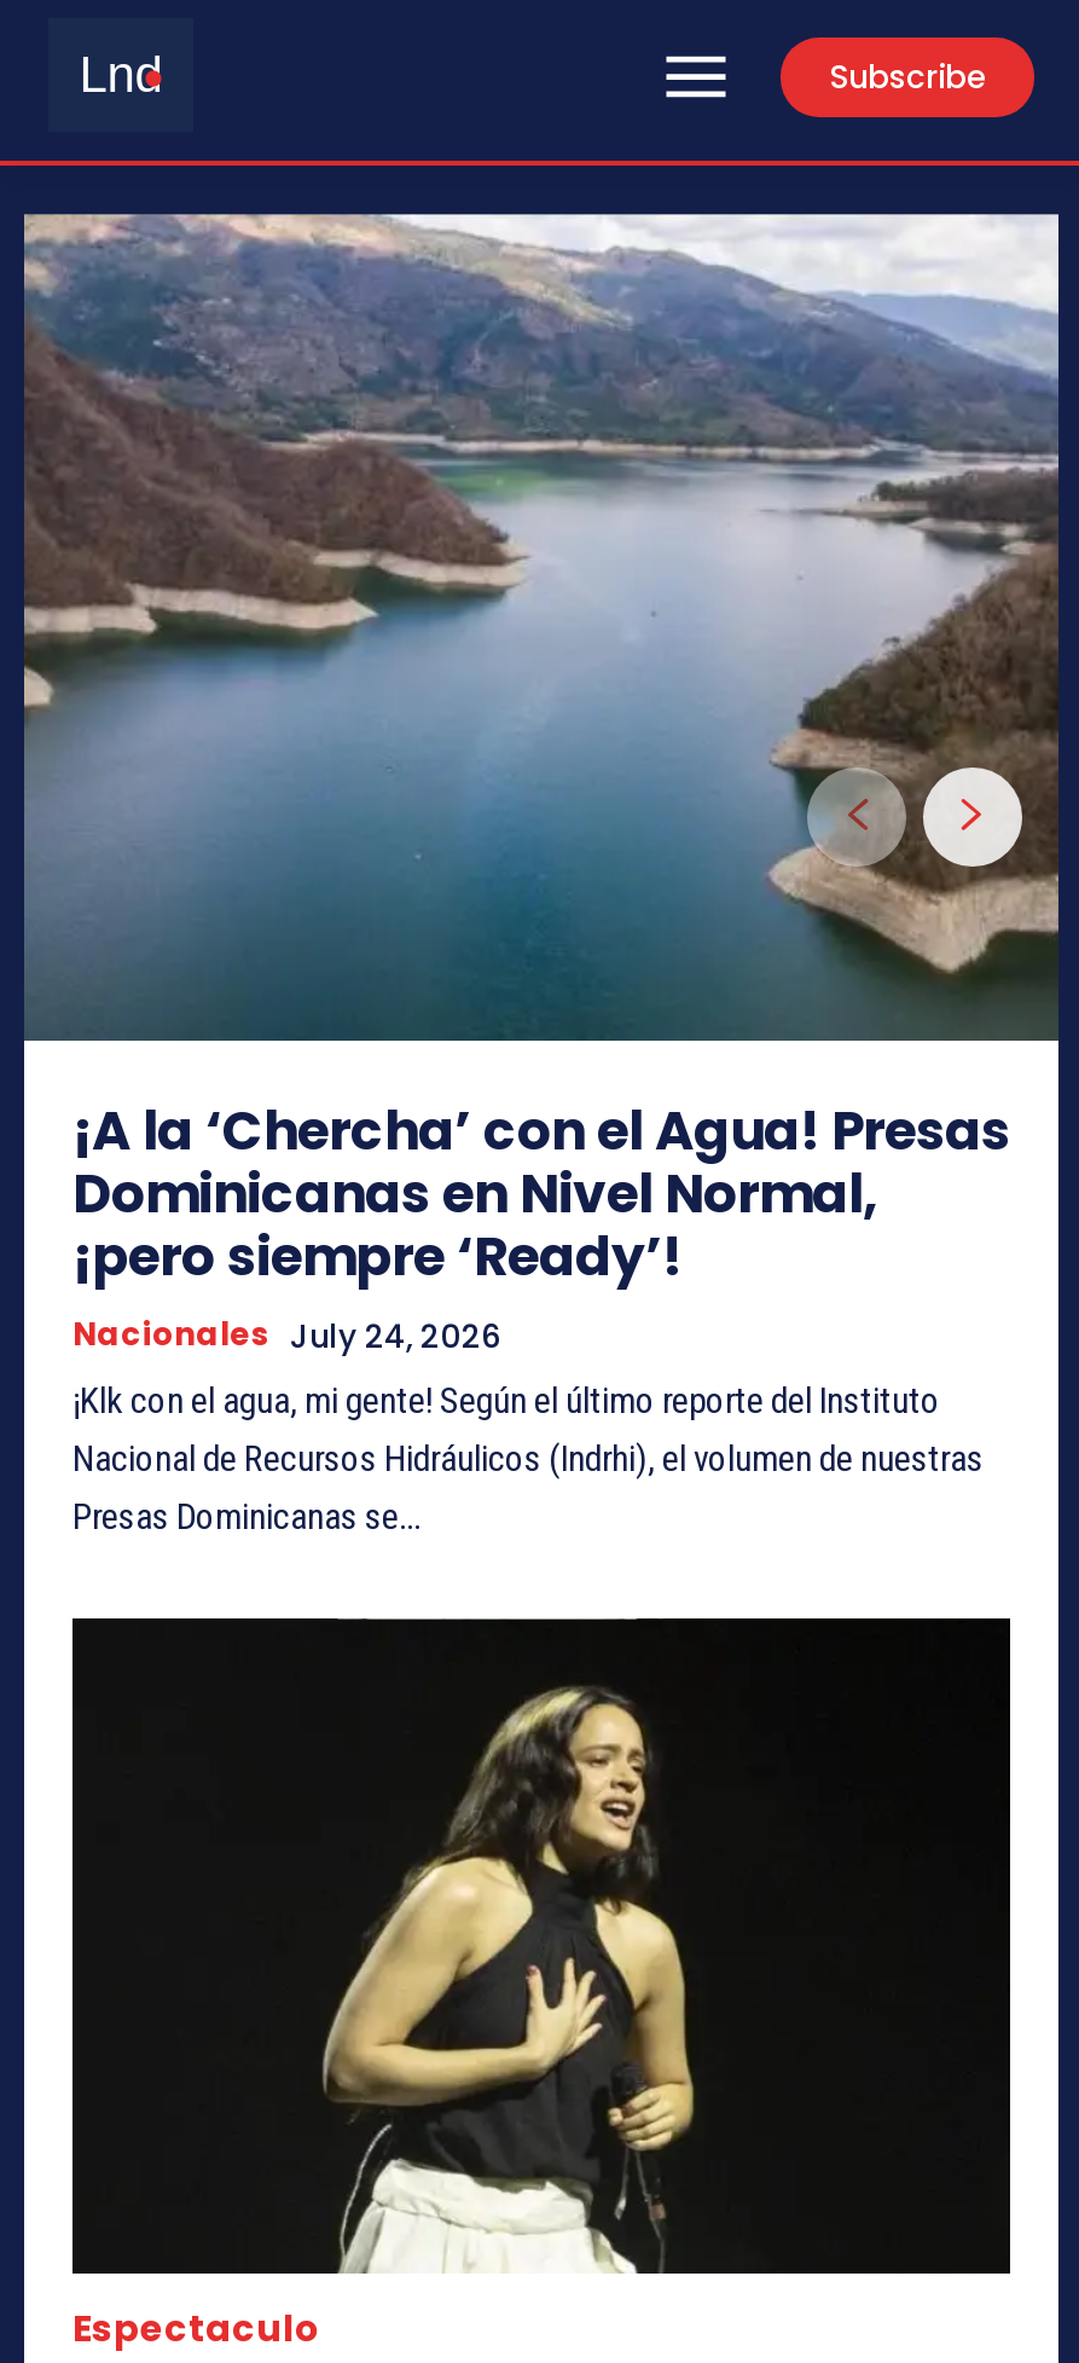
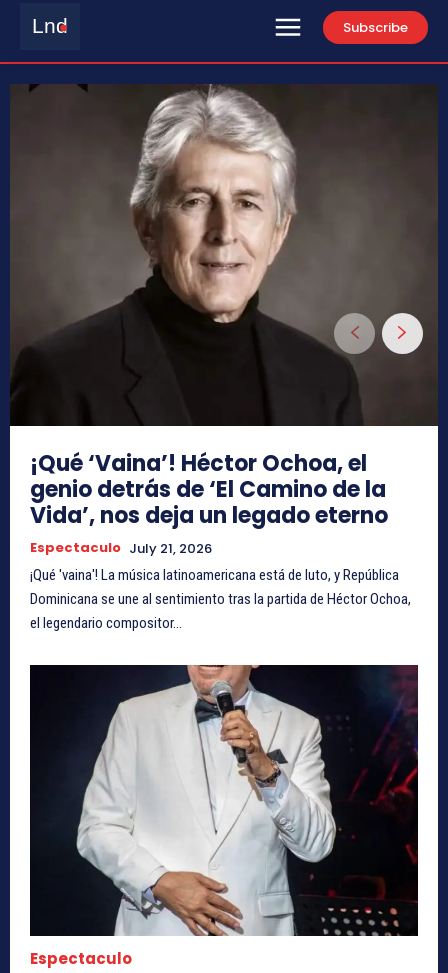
[22,212,1061,1538] [image] | ¡A la ‘Chercha’ con el Agua! Presas | Dominicanas en Nivel Normal, | ¡pero siempre ‘Ready’! | Nacionales July 24, 2026 | ¡Klk con el agua, mi gente! Según el último reporte del Instituto | Nacional de Recursos Hidráulicos (Indrhi), el volumen de nuestras | Presas Dominicanas se... -> [10,84,438,632] [image] | ¡Qué ‘Vaina’! Héctor Ochoa, el | genio detrás de ‘El Camino de la | Vida’, nos deja un legado eterno | Espectaculo July 21, 2026 | ¡Qué 'vaina'! La música latinoamericana está de luto, y República | Dominicana se une al sentimiento tras la partida de Héctor Ochoa, | el legendario compositor...
[179,1616,1010,2276] [image] -> [74,664,418,937] [image]

